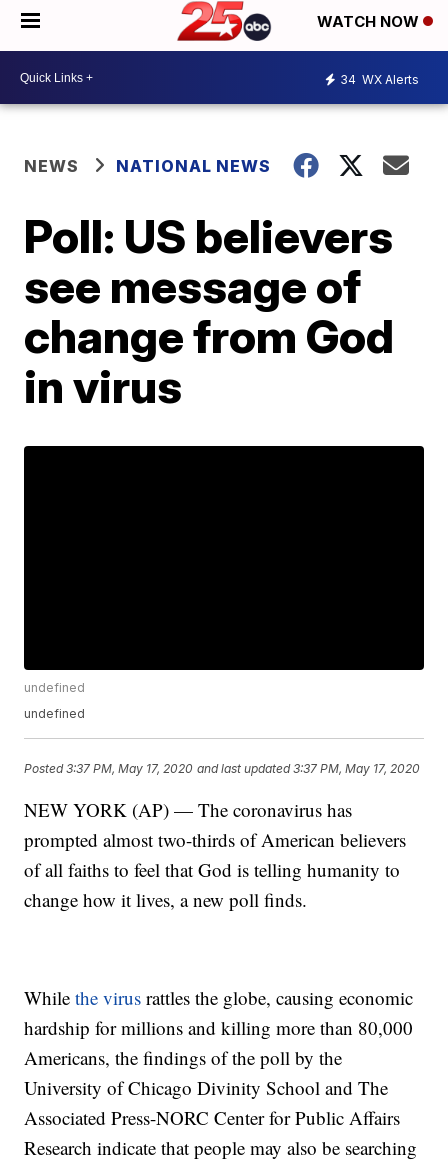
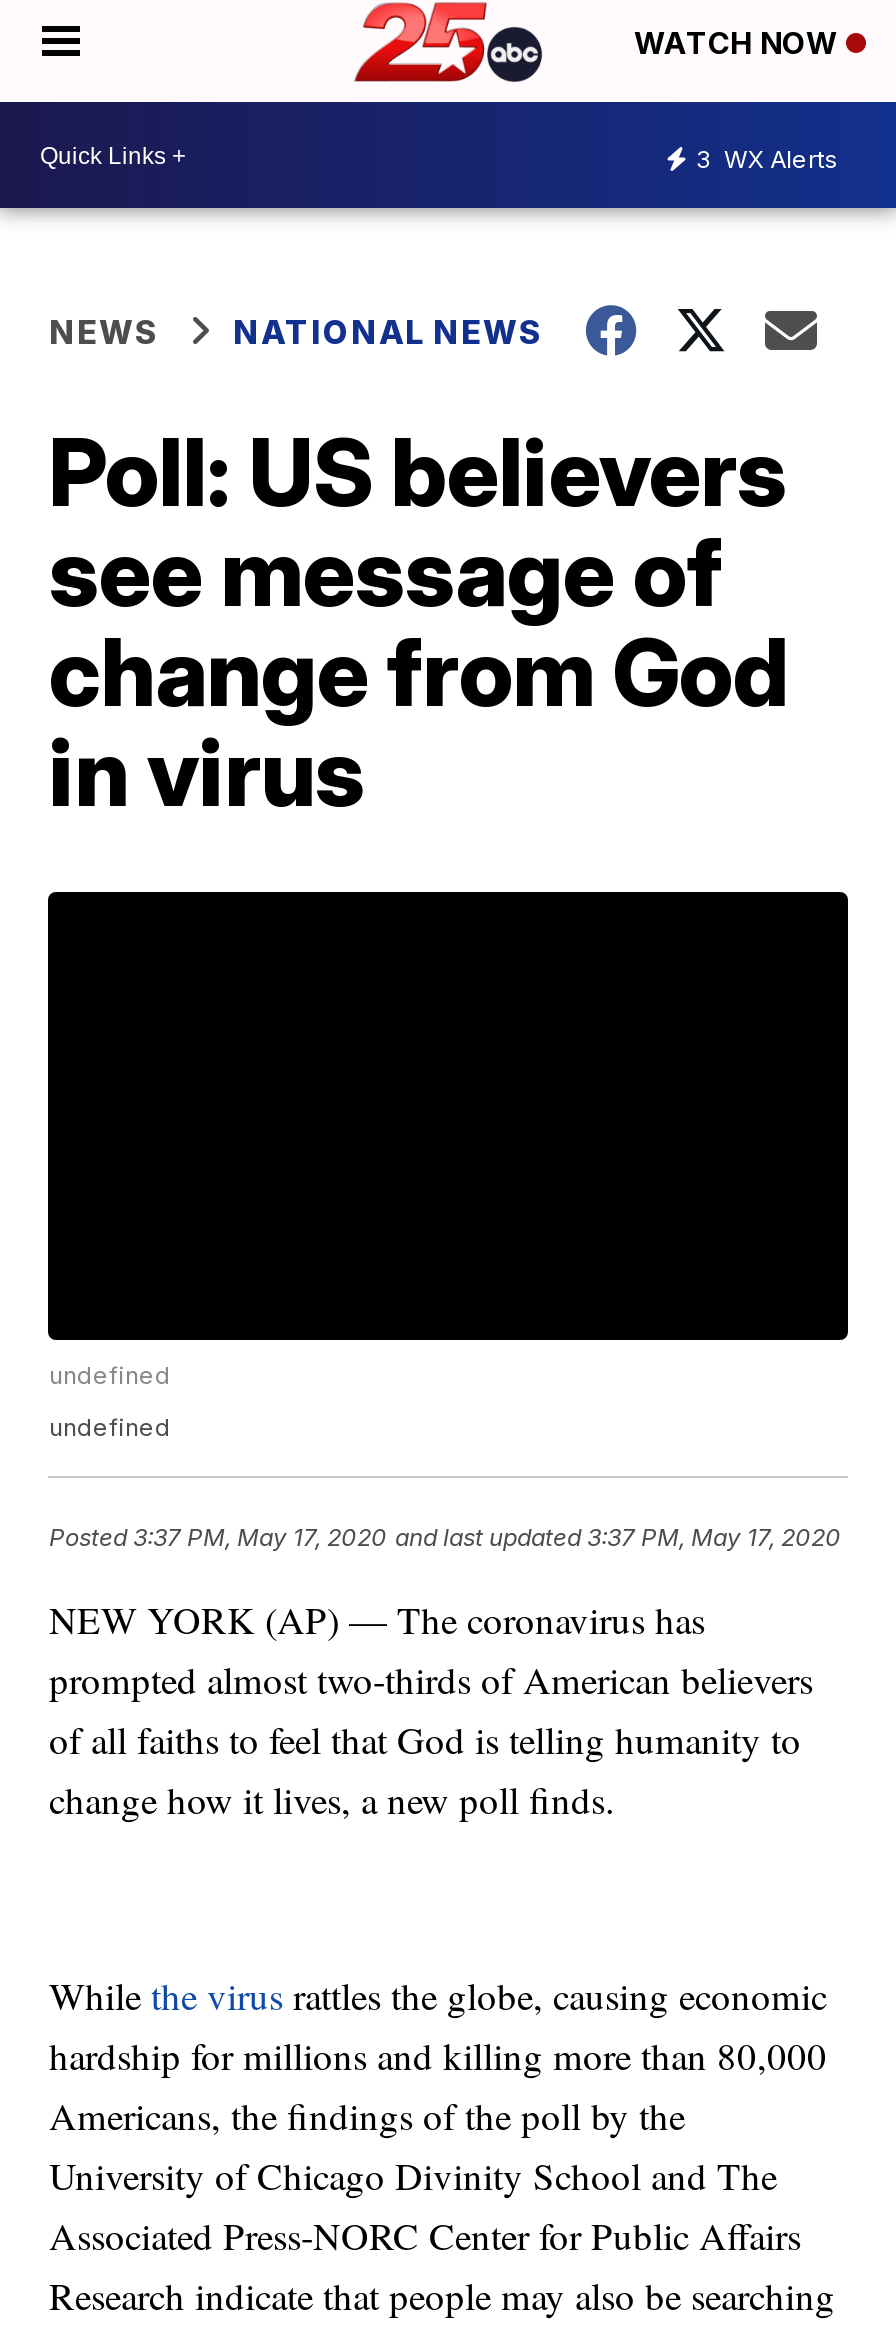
[340,71,419,86] 34 WX Alerts -> [696,143,838,173] 3 WX Alerts

